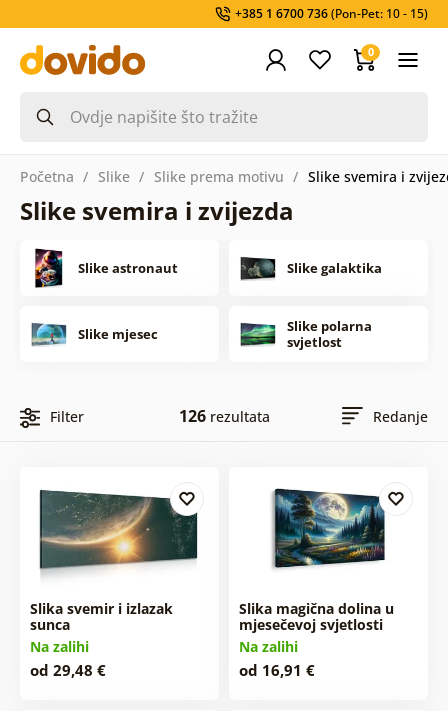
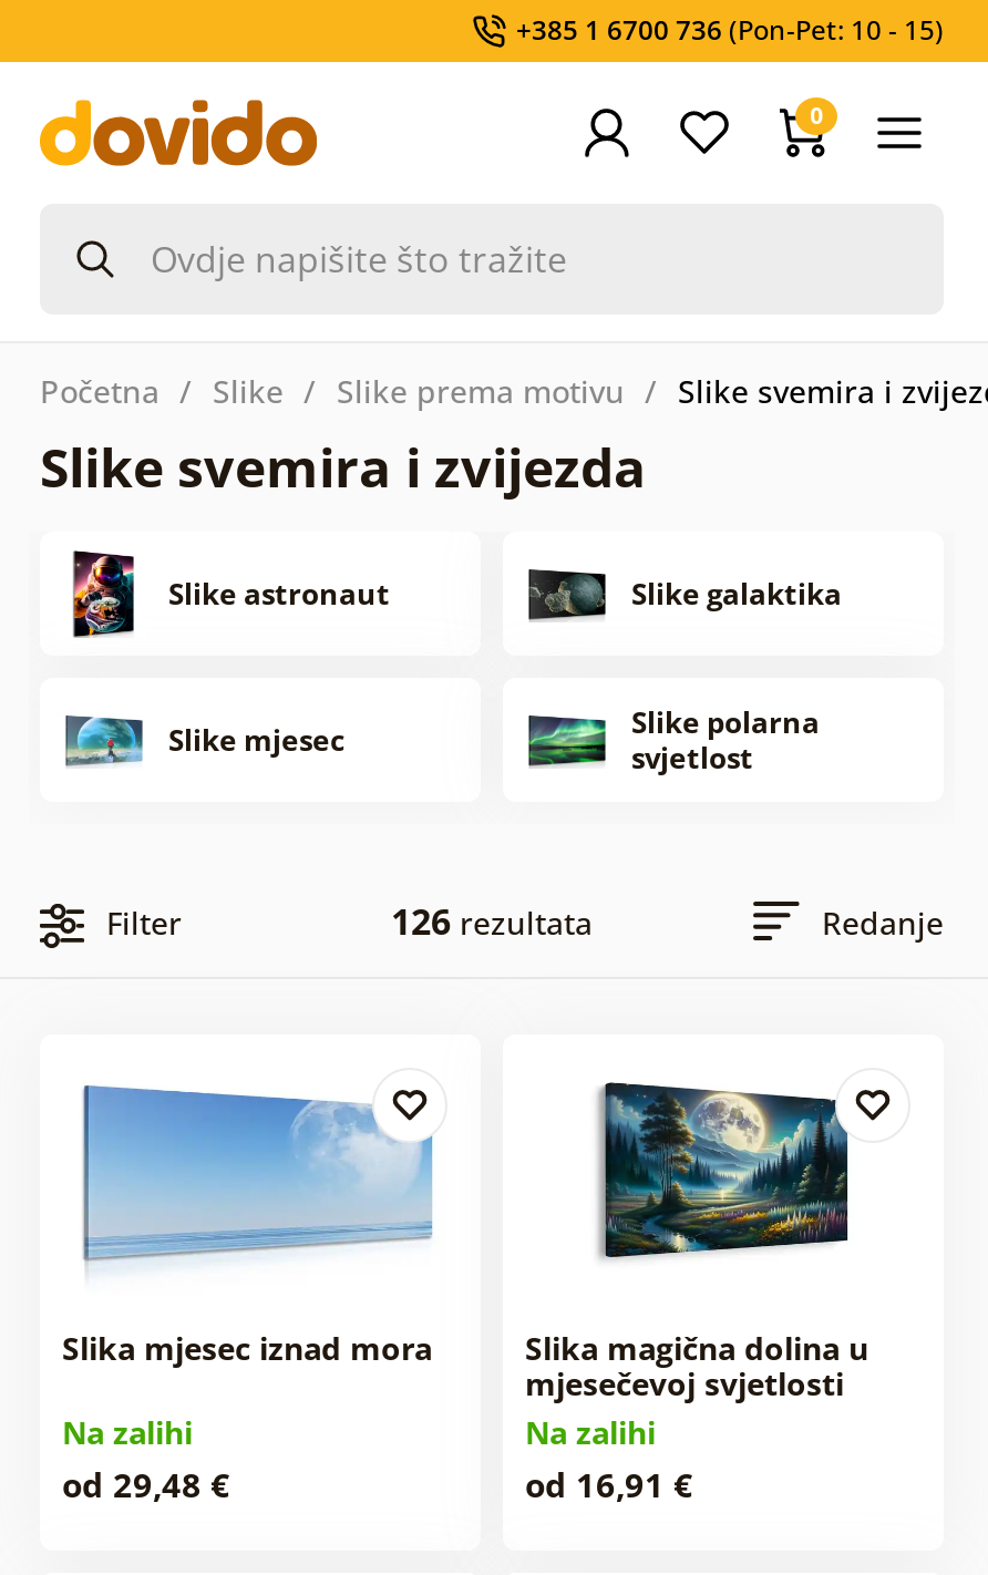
[30,489,198,634] [image] | Slika svemir i izlazak | sunca -> [62,1085,432,1368] [image] | Slika mjesec iznad mora

